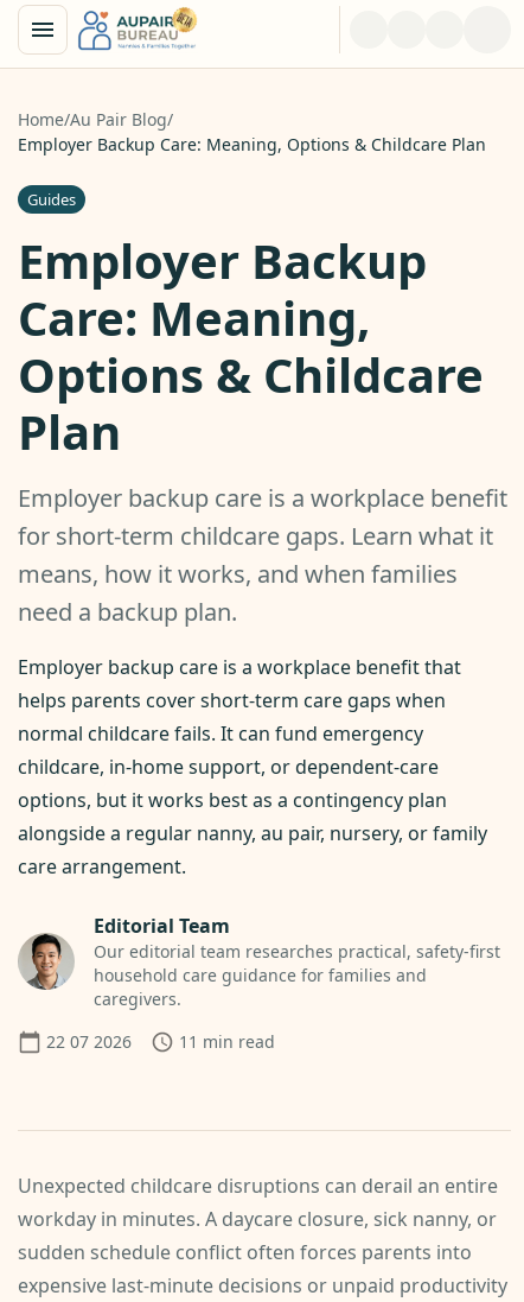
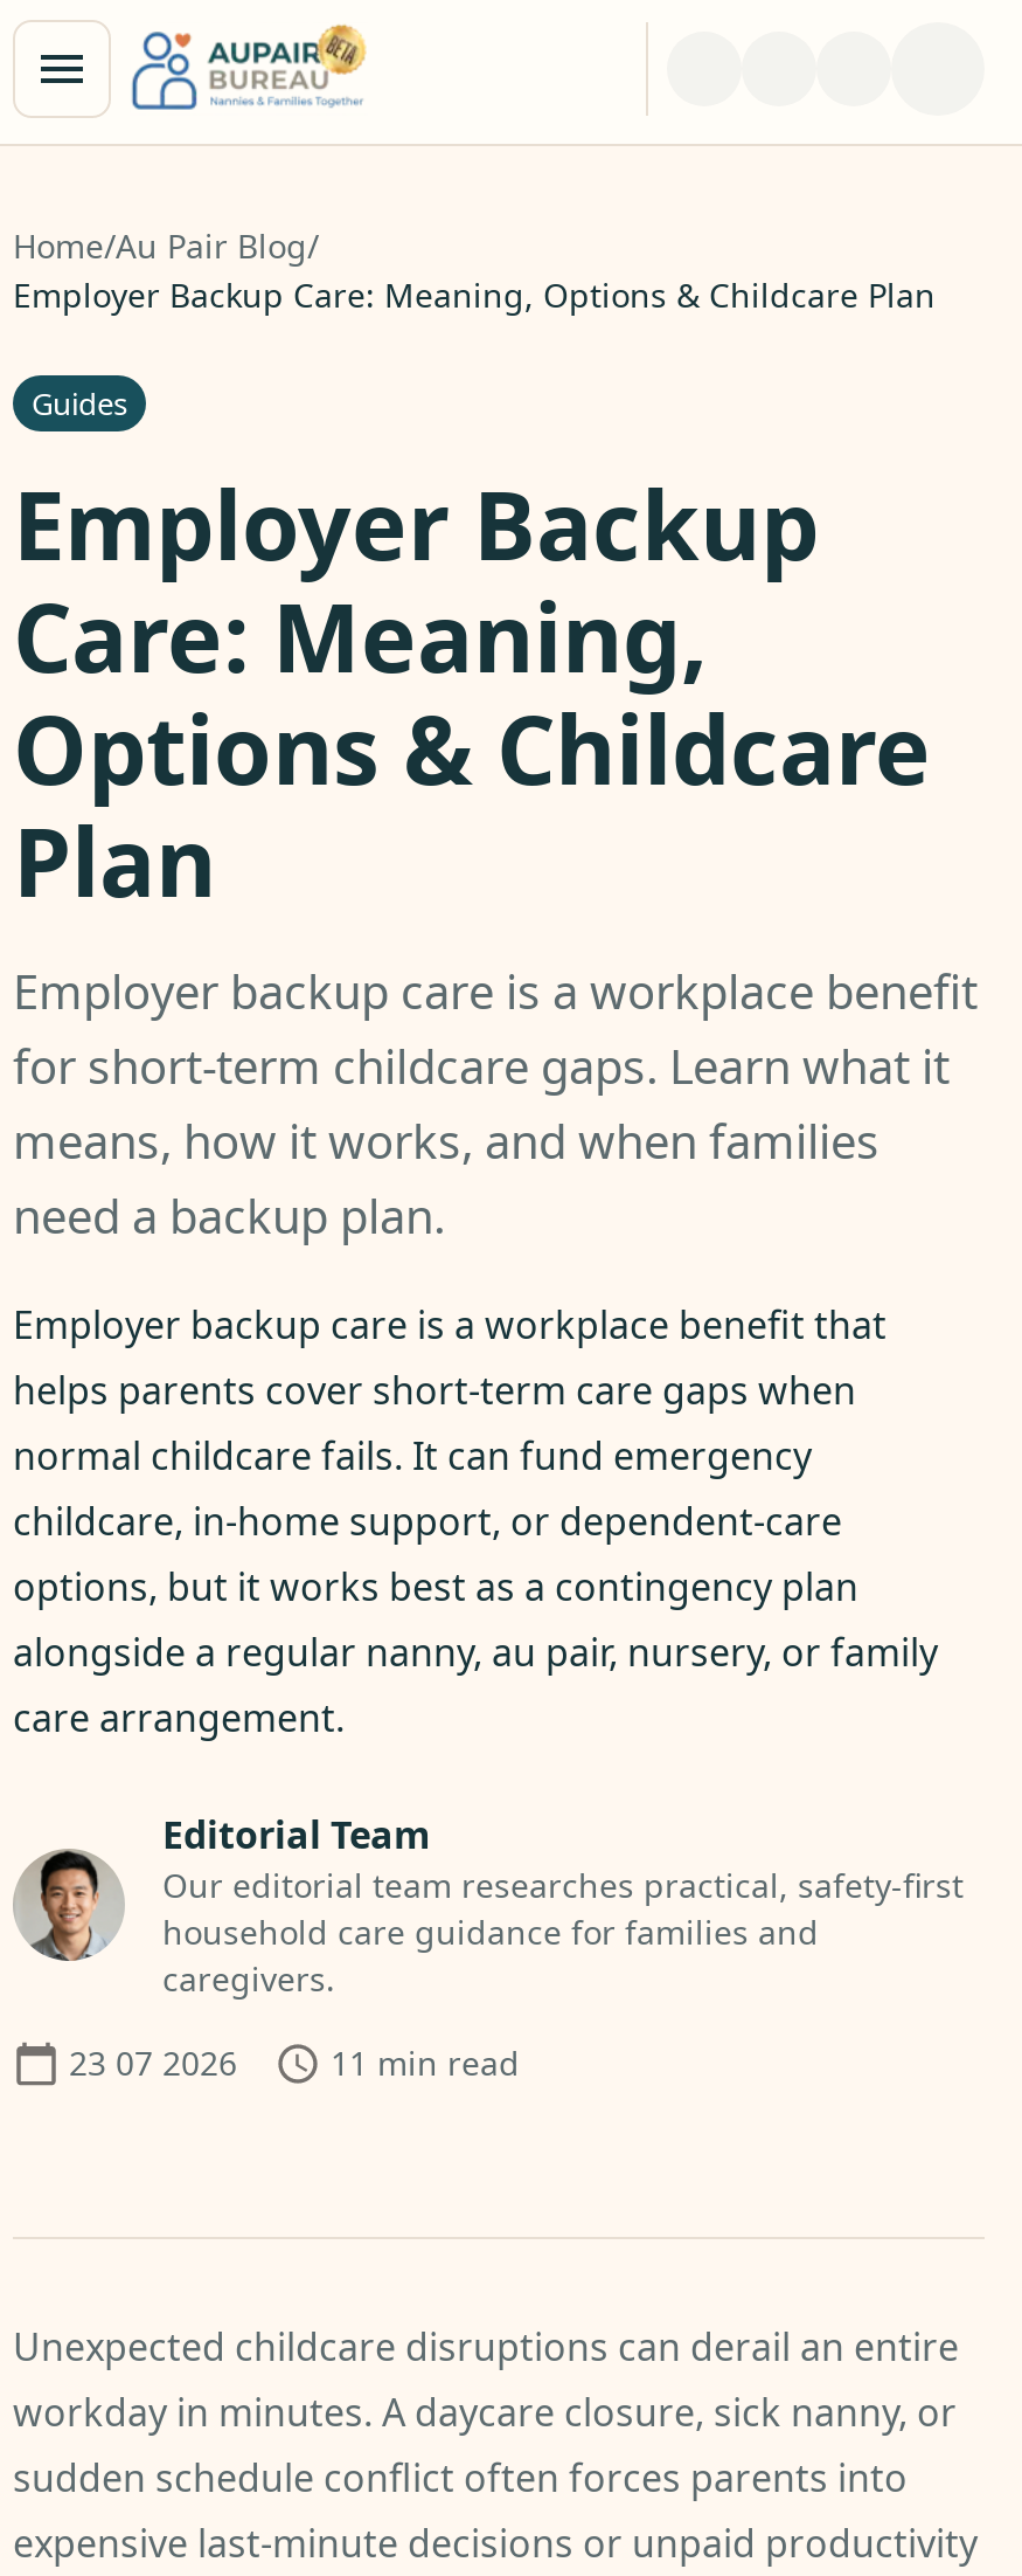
[46,1030,132,1053] 22 07 2026 -> [69,2040,237,2085] 23 07 2026

